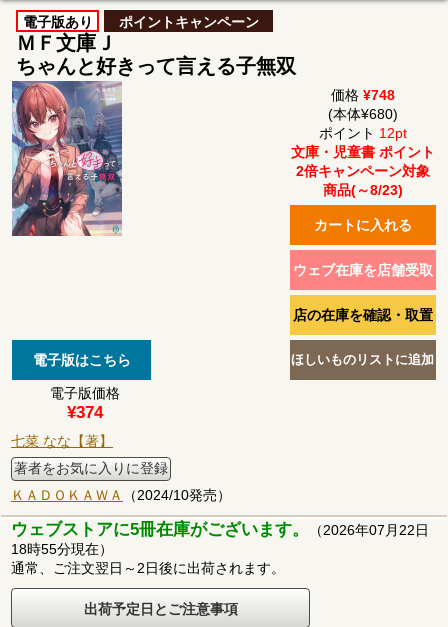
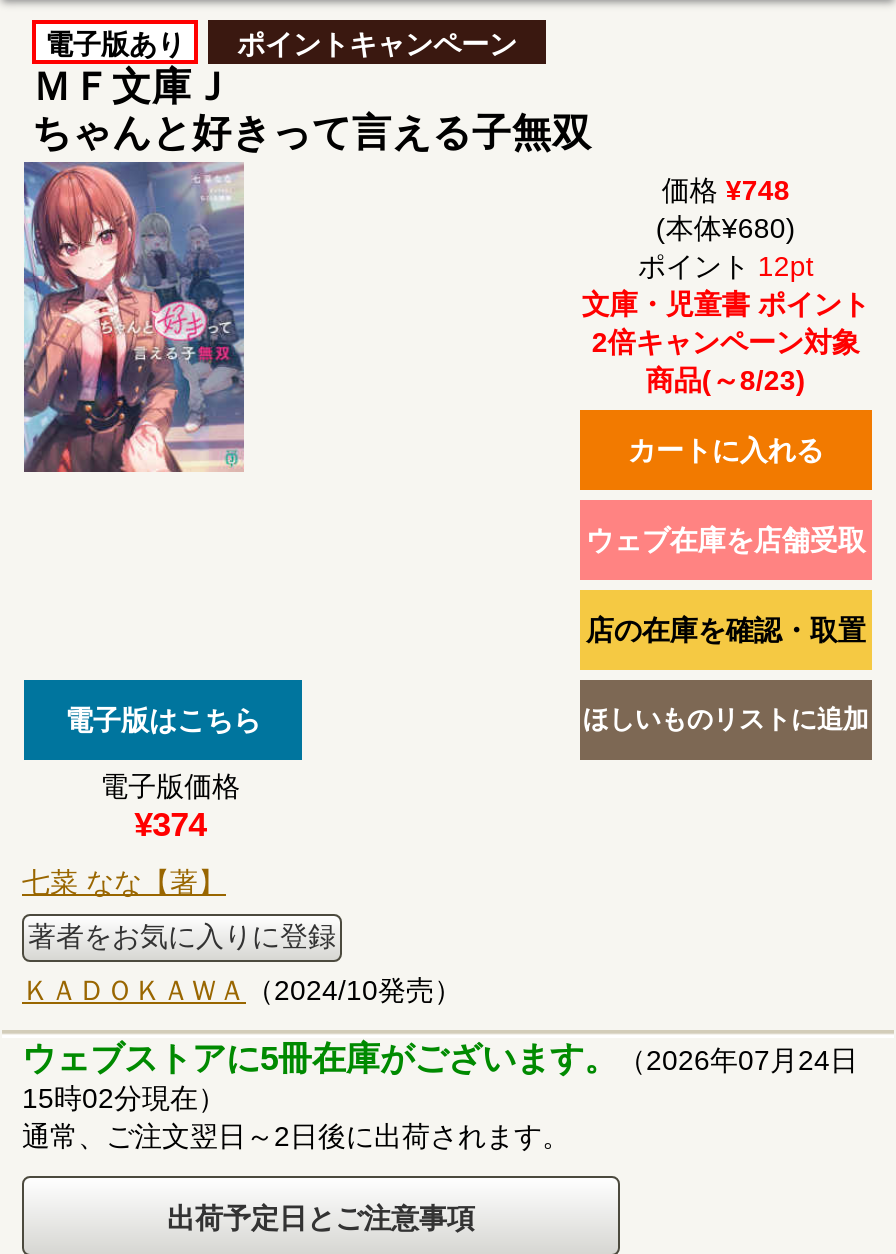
[11,520,429,539] ウェブストアに5冊在庫がございます。（2026年07月22日 -> [22,1040,858,1078] ウェブストアに5冊在庫がございます。（2026年07月24日
[11,541,113,557] 18時55分現在） -> [22,1082,226,1114] 15時02分現在）

